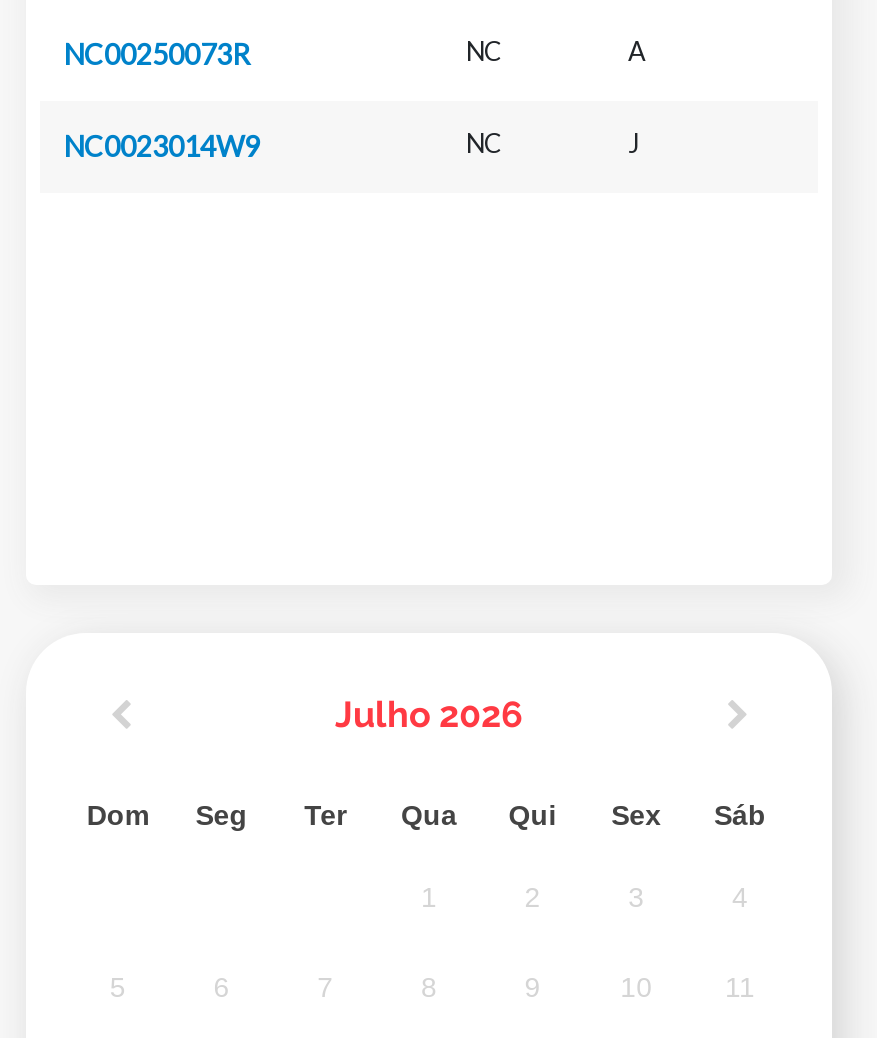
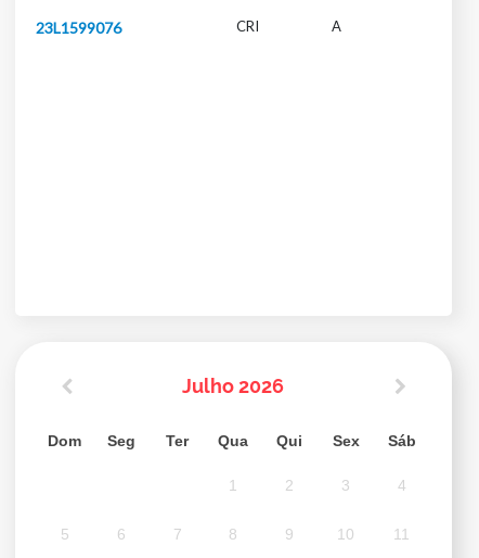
[64,35,502,71] NC00250073R | NC -> [36,17,259,37] 23L1599076 | CRI
[64,127,640,163] NC0023014W9 | NC | J -> none

